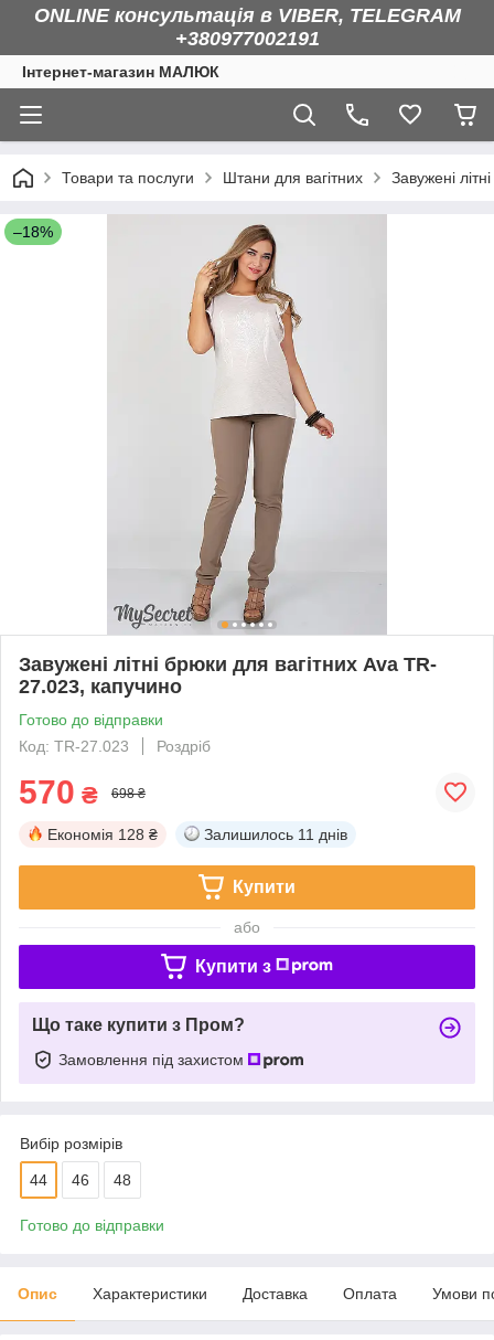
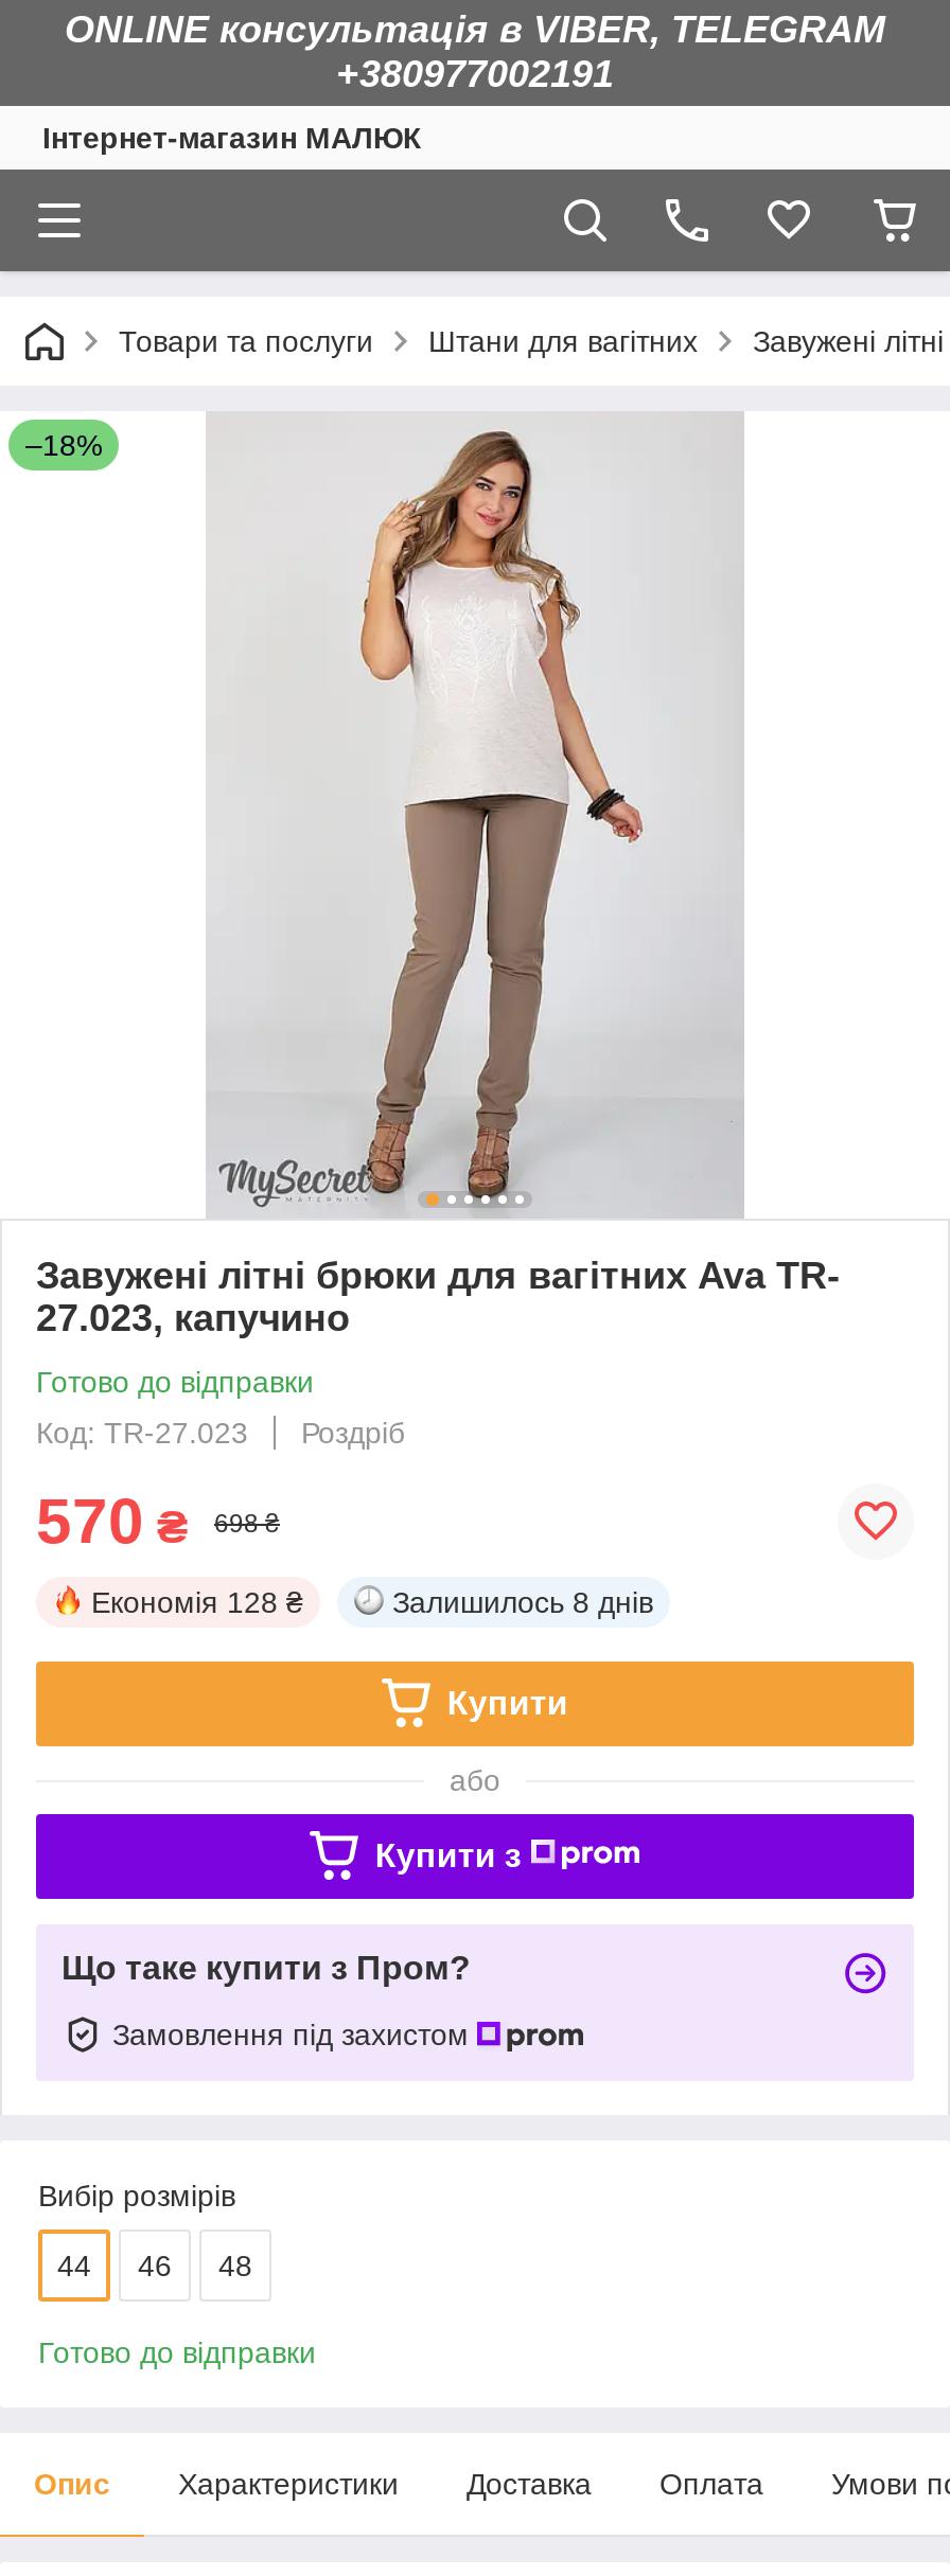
[204,825,347,843] Залишилось 11 днів -> [392,1585,653,1619] Залишилось 8 днів

